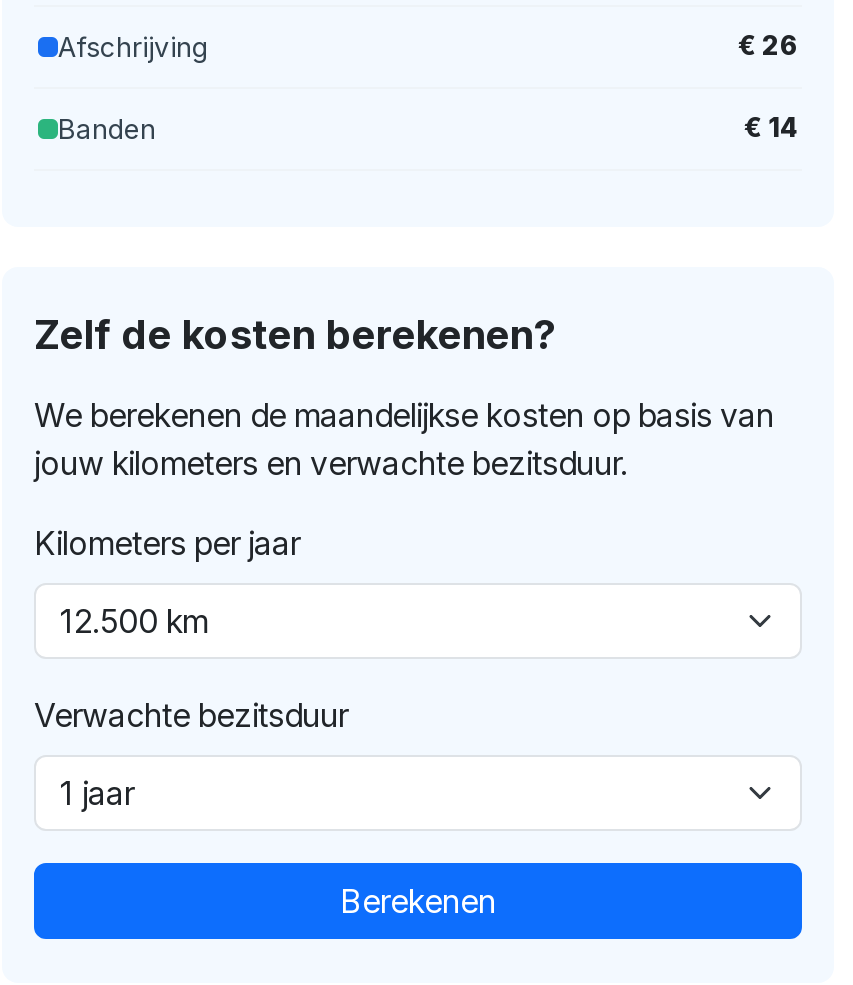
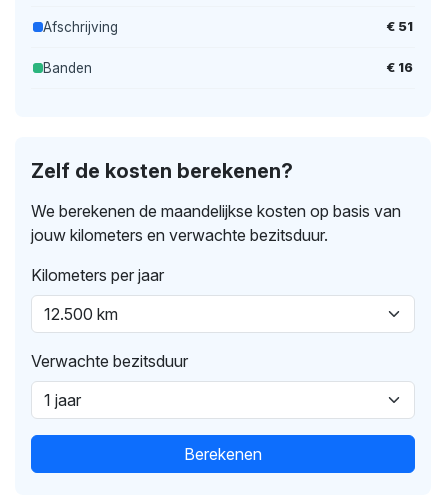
[738,29,798,61] € 26 -> [386,18,413,34] € 51
[744,111,798,143] € 14 -> [386,59,413,75] € 16

